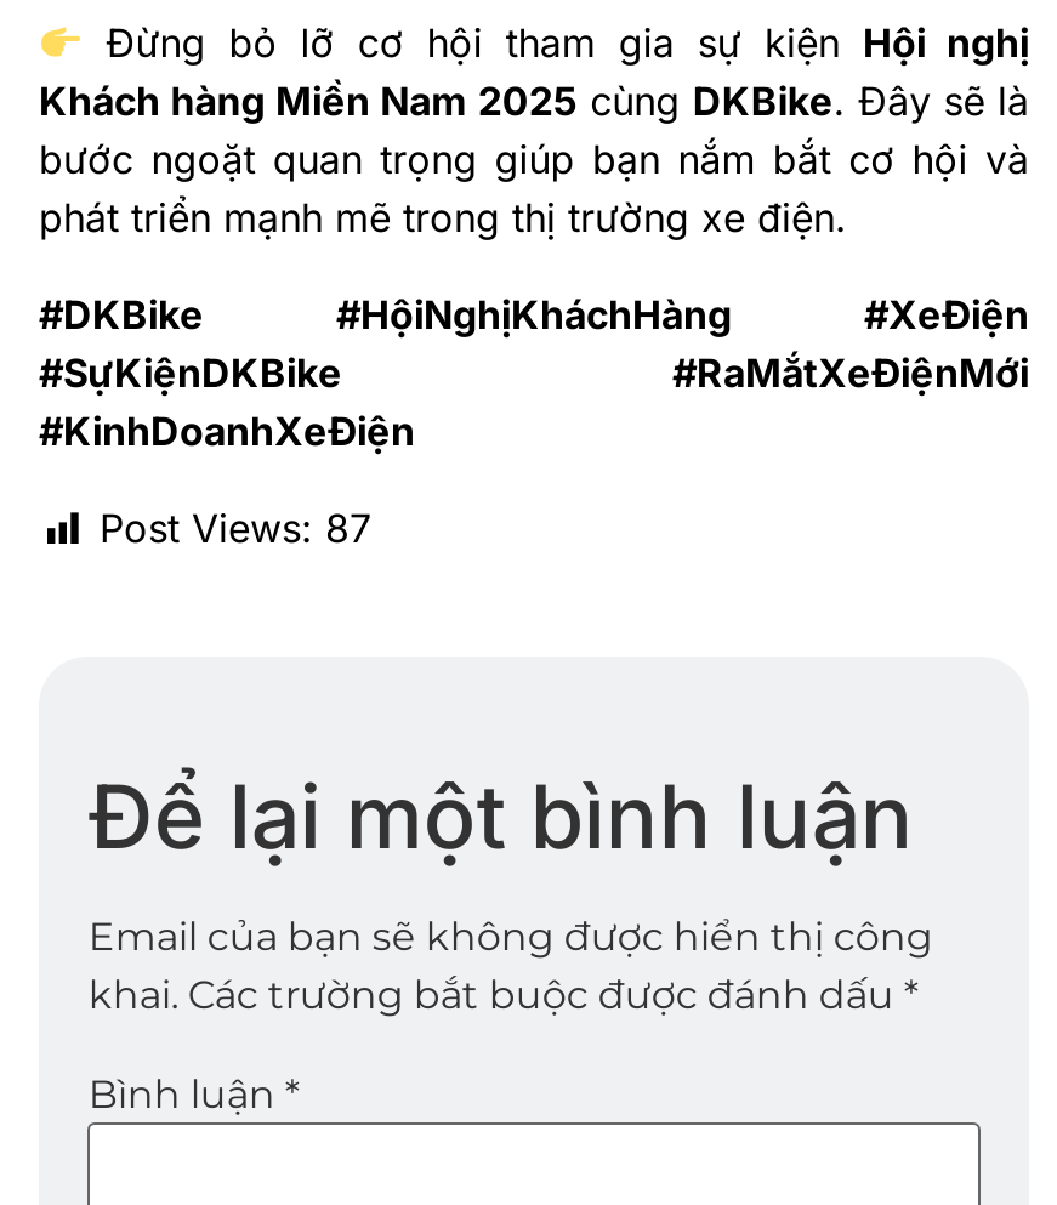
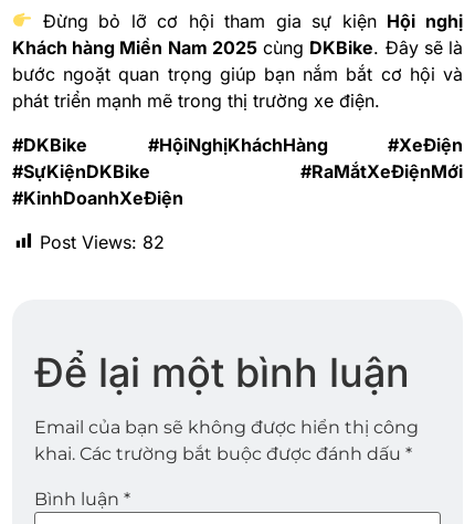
[100,505,371,554] Post Views: 87 -> [40,231,165,253] Post Views: 82

